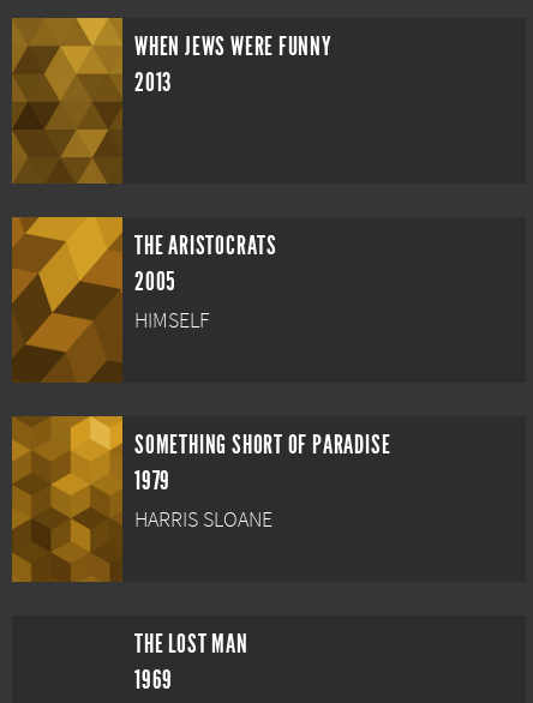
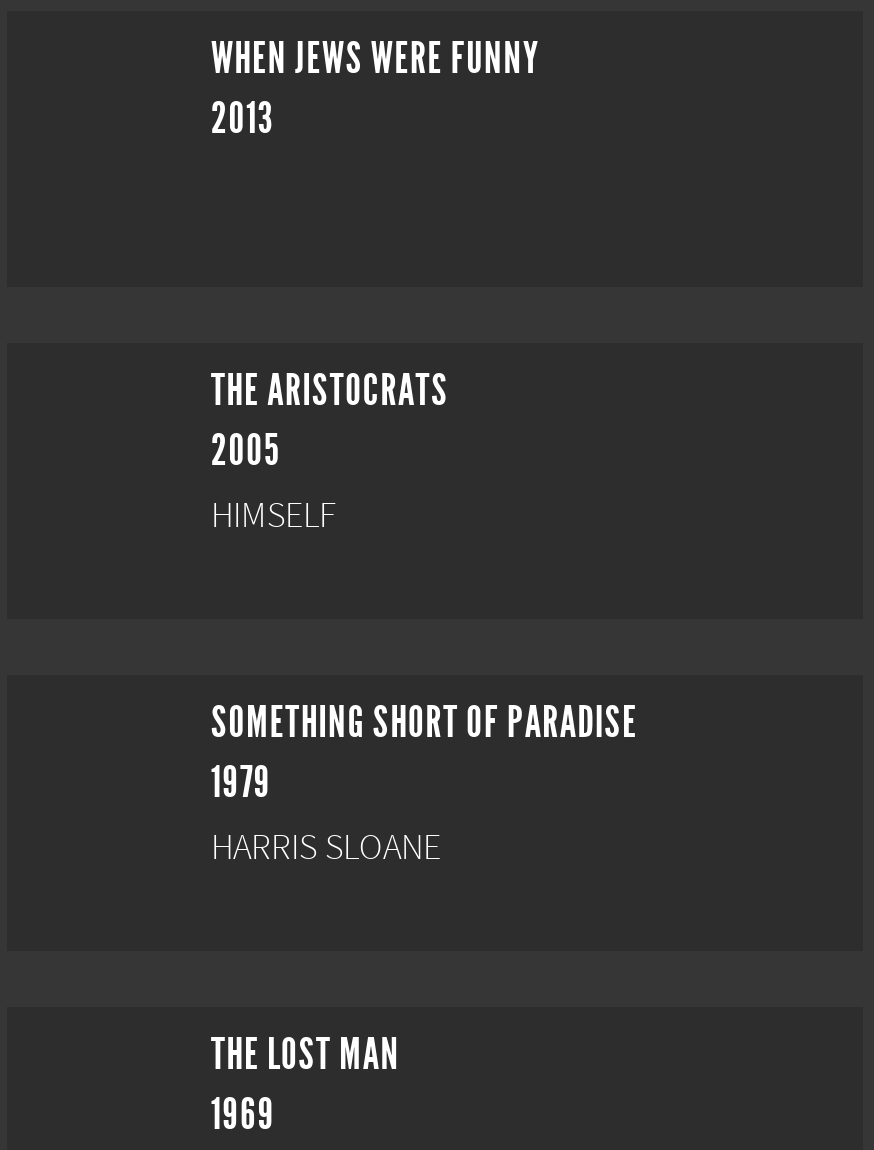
[11,17,124,185] [image] -> none
[11,216,124,383] [image] -> none
[11,415,124,583] [image] -> none

